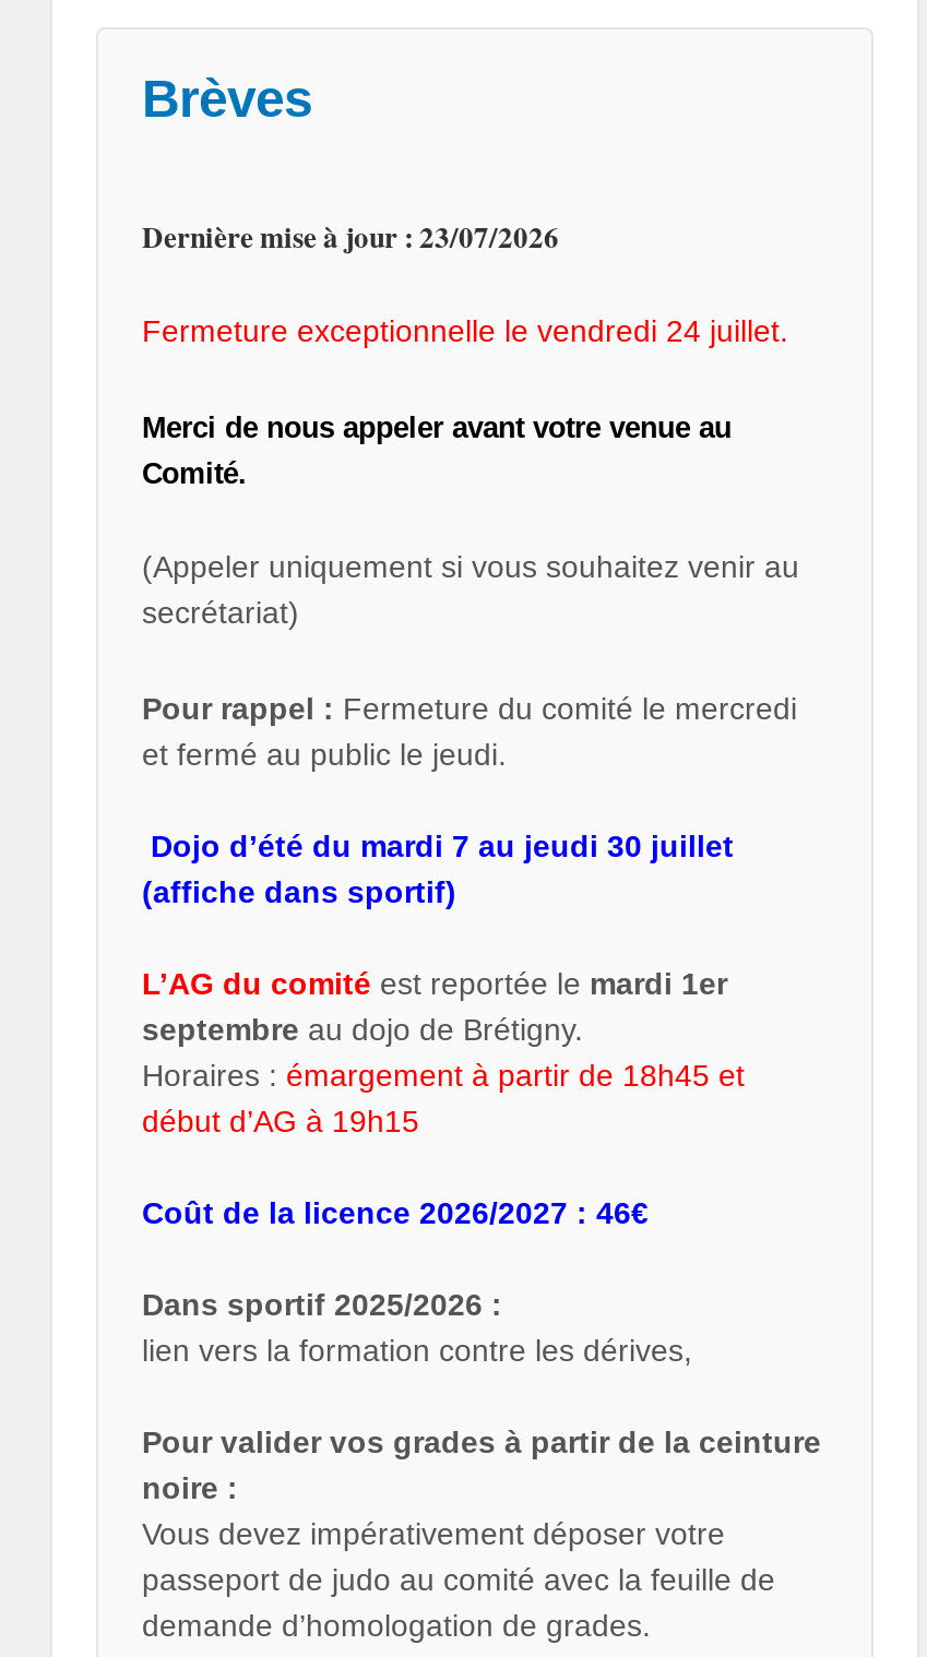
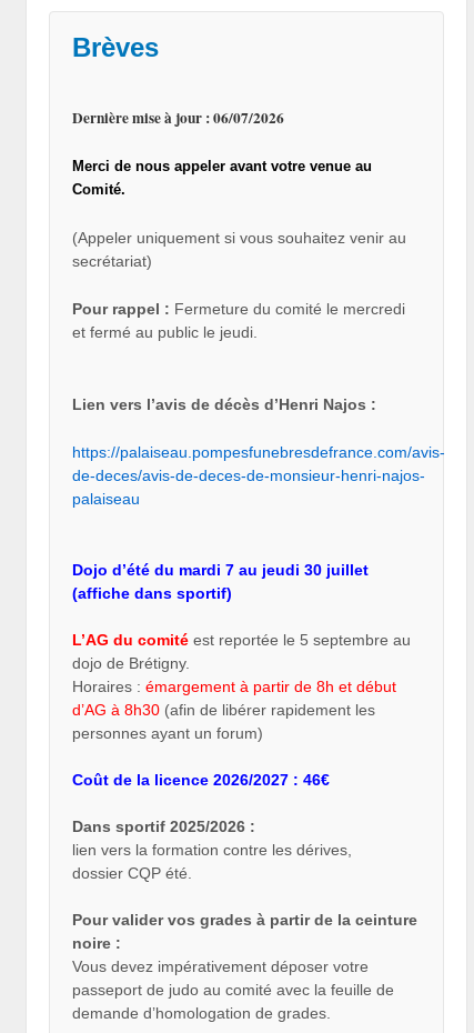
[142,215,788,349] Dernière mise à jour : 23/07/2026 | Fermeture exceptionnelle le vendredi 24 juillet. -> [72,107,284,129] Dernière mise à jour : 06/07/2026
moved [142,411,799,771] -> [72,158,406,341]: Merci de nous appeler avant votre venue au | Comité. | (Appeler uniquement si vous souhaitez venir au | secrétariat) | Pour rappel : Fermeture du comité le mercredi | et fermé au public le jeudi.
none -> [72,395,445,508] Lien vers l’avis de décès d’Henri Najos : | https://palaiseau.pompesfunebresdefrance.com/avis- | de-deces/avis-de-deces-de-monsieur-henri-najos- | palaiseau
[142,965,745,1137] L’AG du comité est reportée le mardi 1er | septembre au dojo de Brétigny. | Horaires : émargement à partir de 18h45 et | début d’AG à 19h15 -> [72,631,411,742] L’AG du comité est reportée le 5 septembre au | dojo de Brétigny. | Horaires : émargement à partir de 8h et début | d’AG à 8h30 (afin de libérer rapidement les | personnes ayant un forum)
none -> [72,864,192,882] dossier CQP été.

